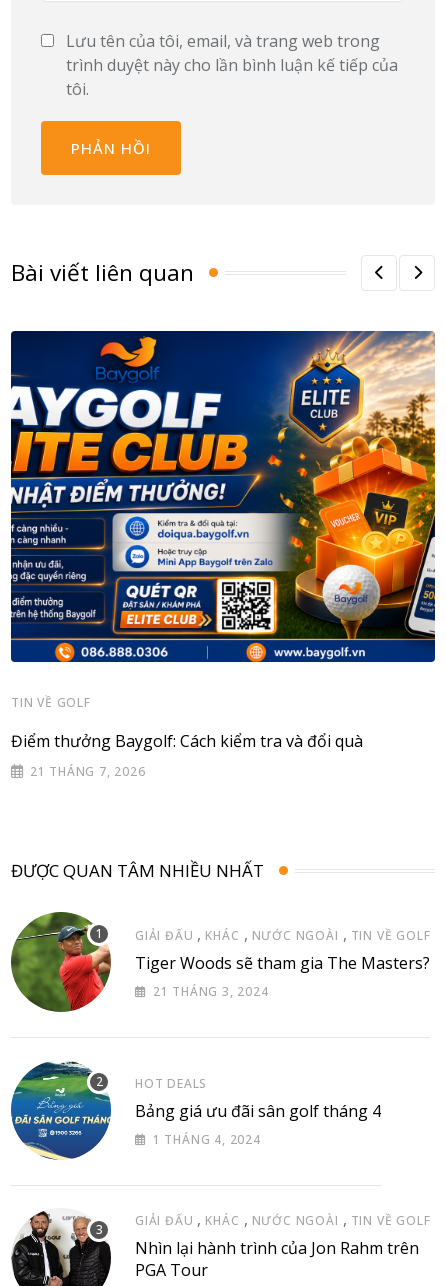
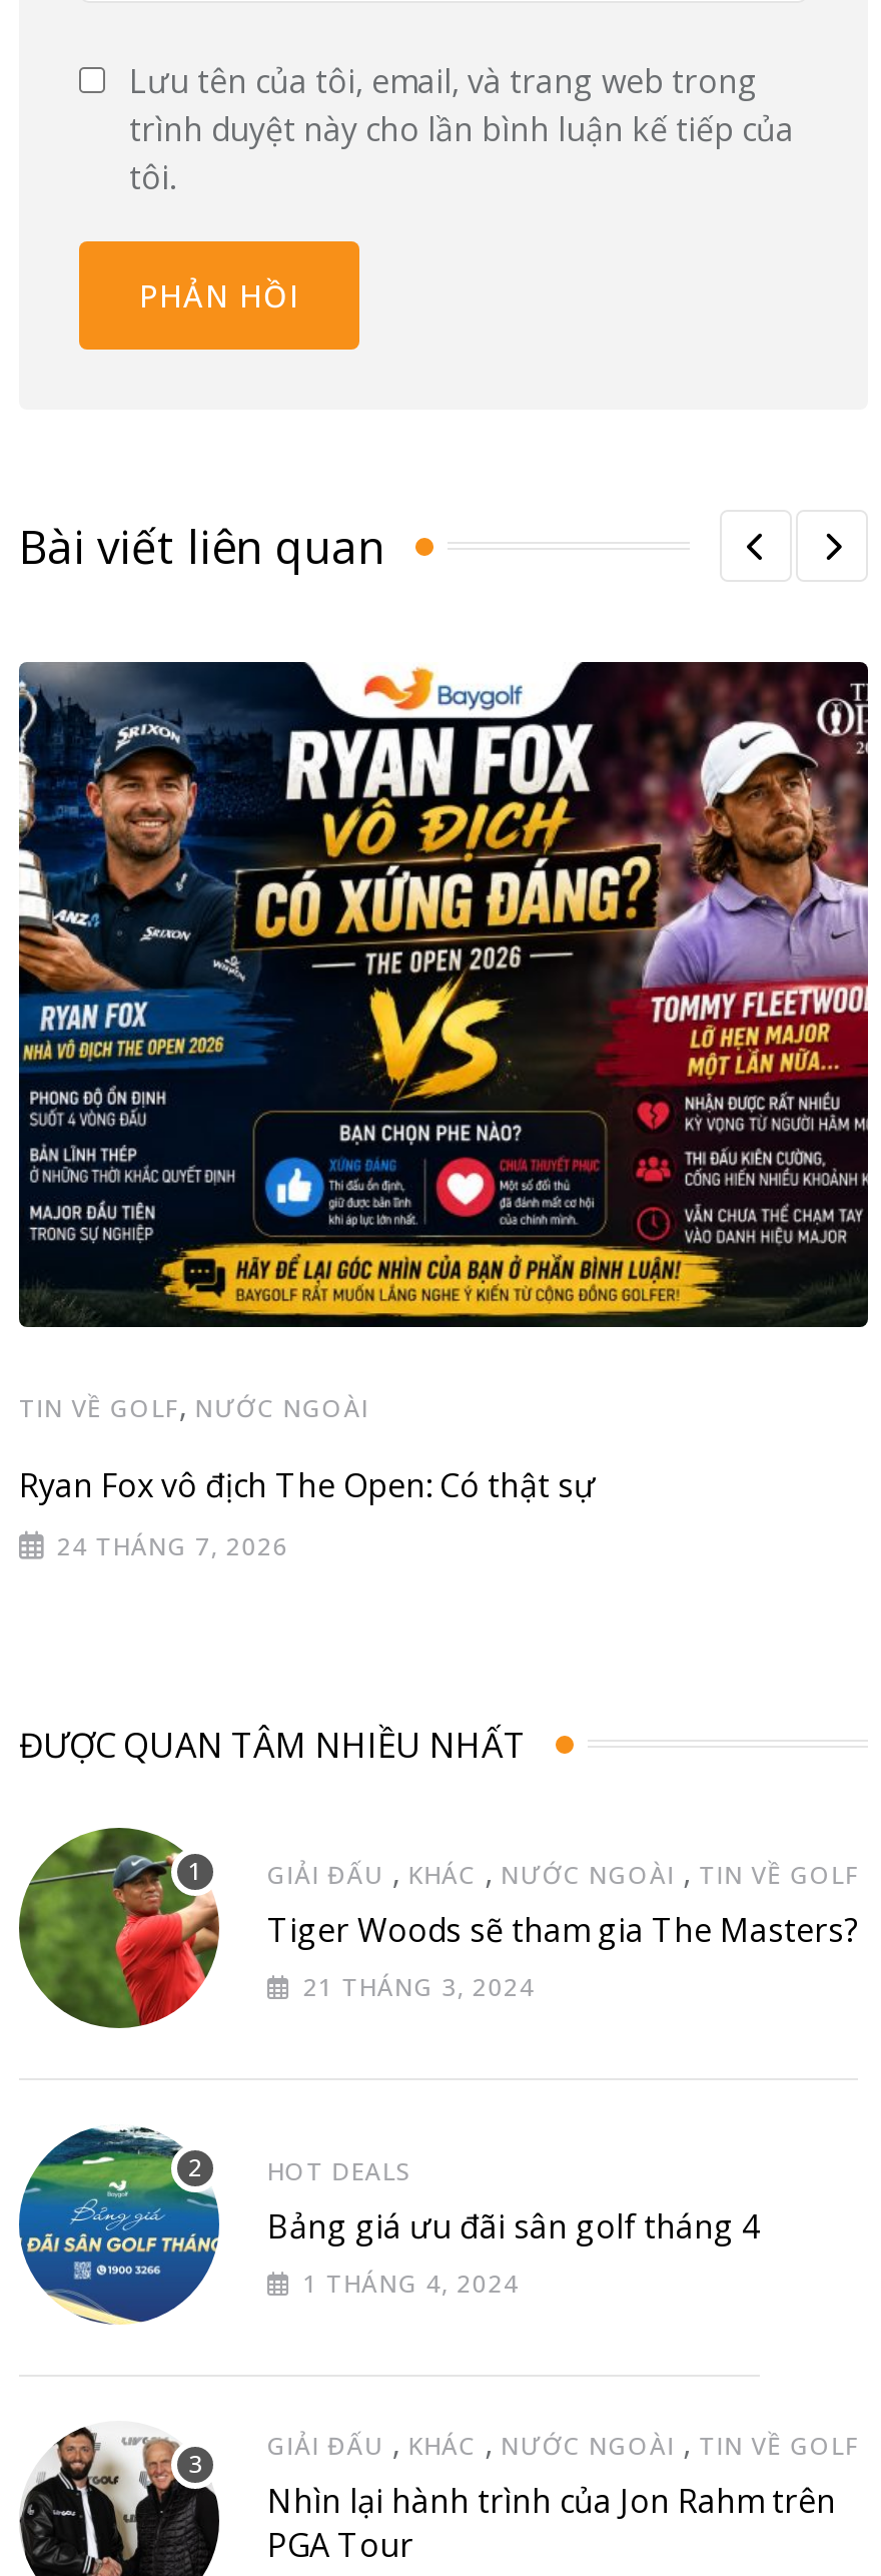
[10,330,436,711] [image] | TIN VỀ GOLF -> [17,659,870,1427] [image] | TIN VỀ GOLF, NƯỚC NGOÀI
[11,730,363,752] Điểm thưởng Baygolf: Cách kiểm tra và đổi quà -> [19,1463,596,1507] Ryan Fox vô địch The Open: Có thật sự
[30,763,146,780] 21 THÁNG 7, 2026 -> [57,1529,289,1563] 24 THÁNG 7, 2026

